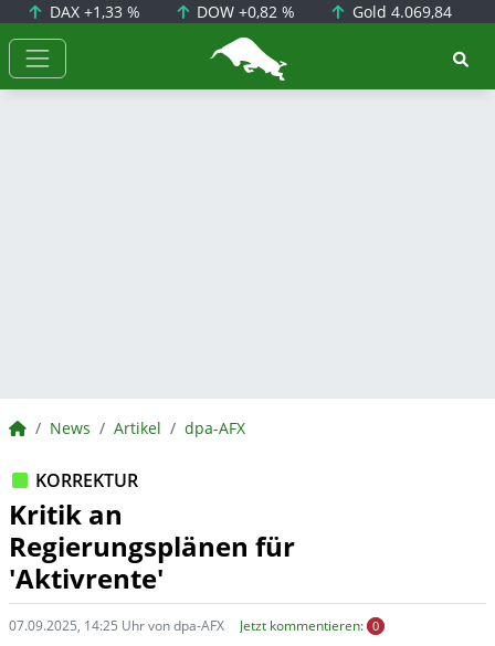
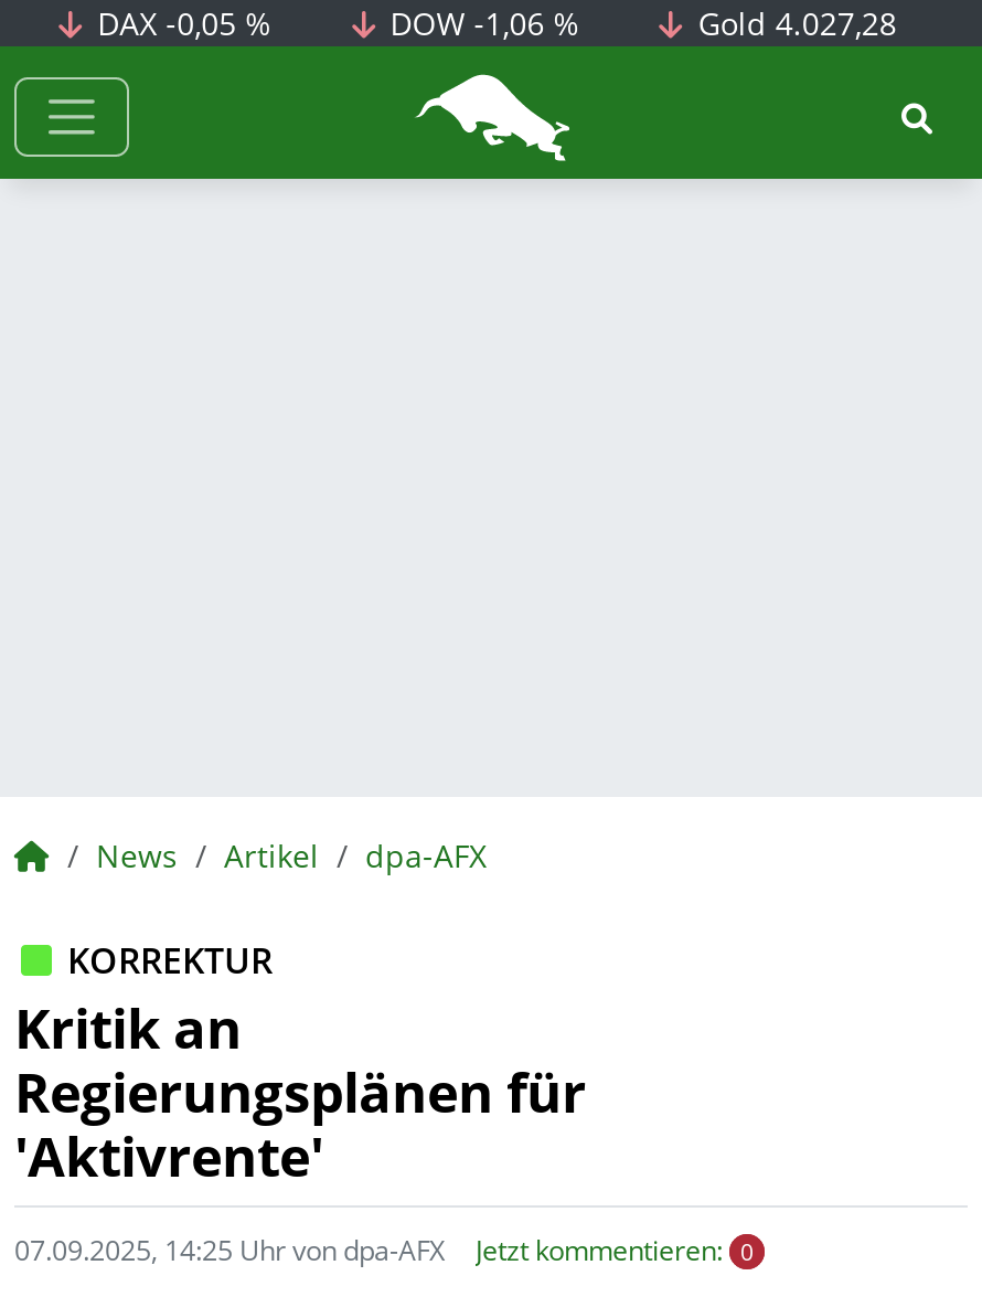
[45,1,140,22] DAX +1,33 % -> [88,2,272,44] DAX -0,05 %
[192,1,295,22] DOW +0,82 % -> [381,2,580,44] DOW -1,06 %
[348,1,452,22] Gold 4.069,84 -> [689,2,897,44] Gold 4.027,28

